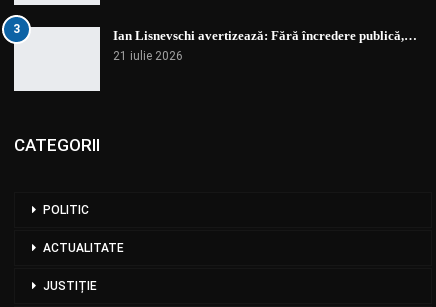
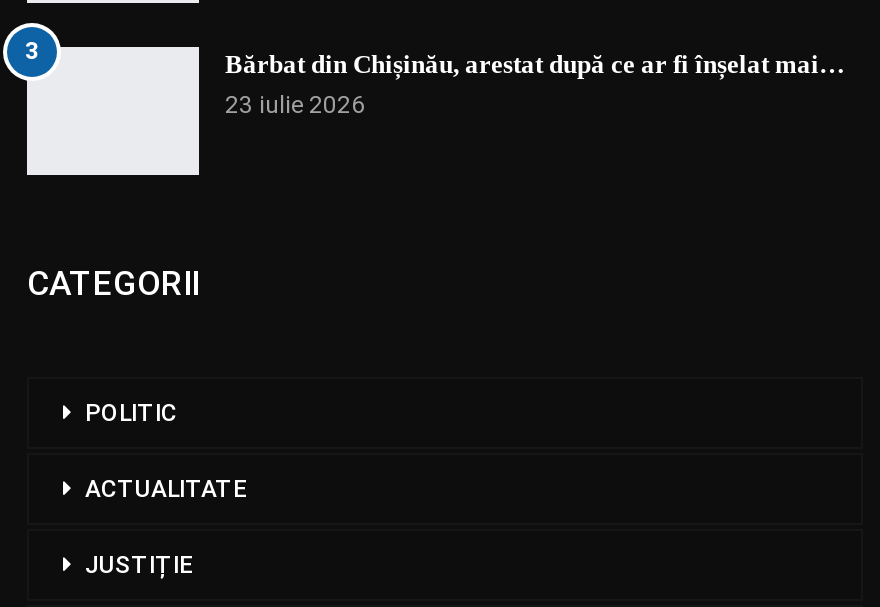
[113,28,417,63] Ian Lisnevschi avertizează: Fără încredere publică,… | 21 iulie 2026 -> [225,50,845,120] Bărbat din Chișinău, arestat după ce ar fi înșelat mai… | 23 iulie 2026

